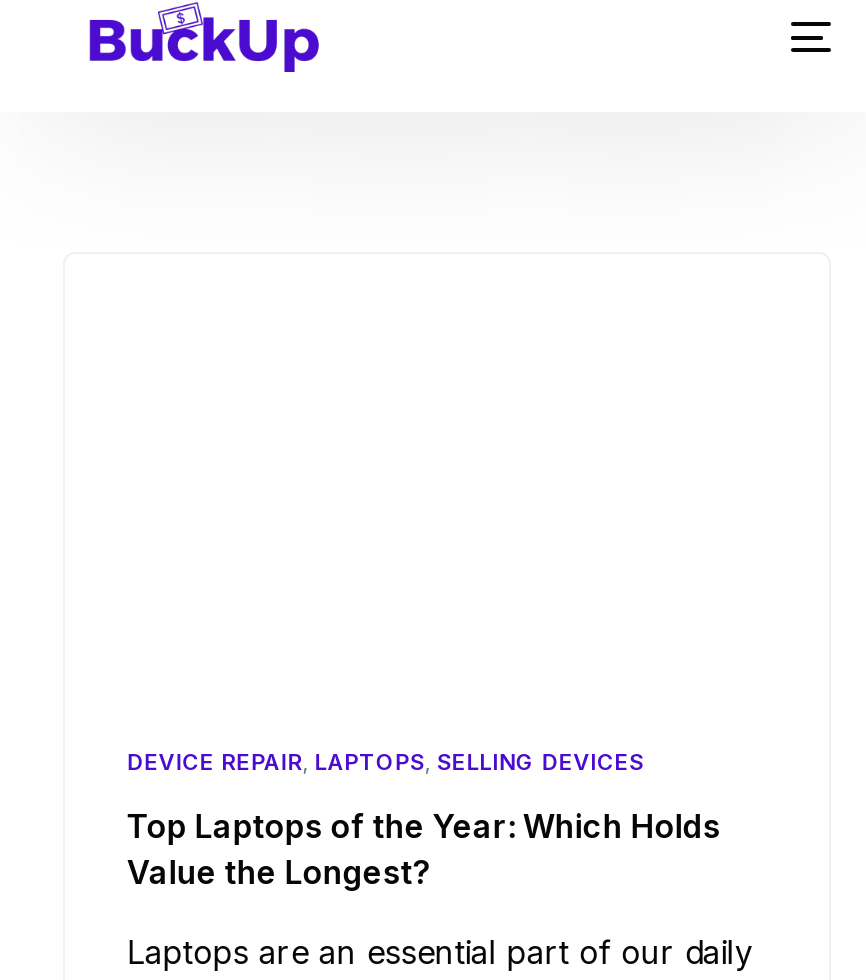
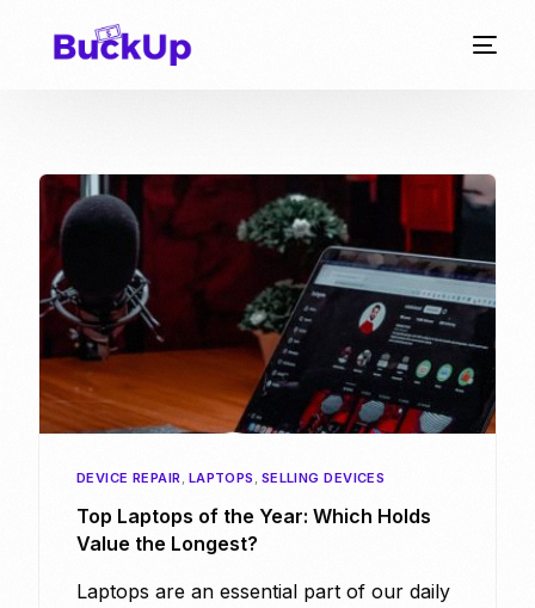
none -> [38,173,497,435] [image]

